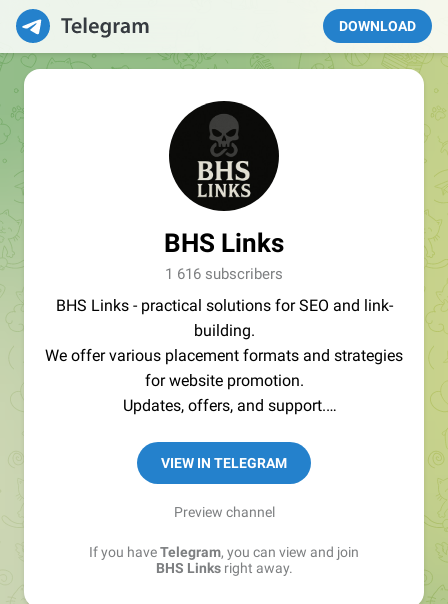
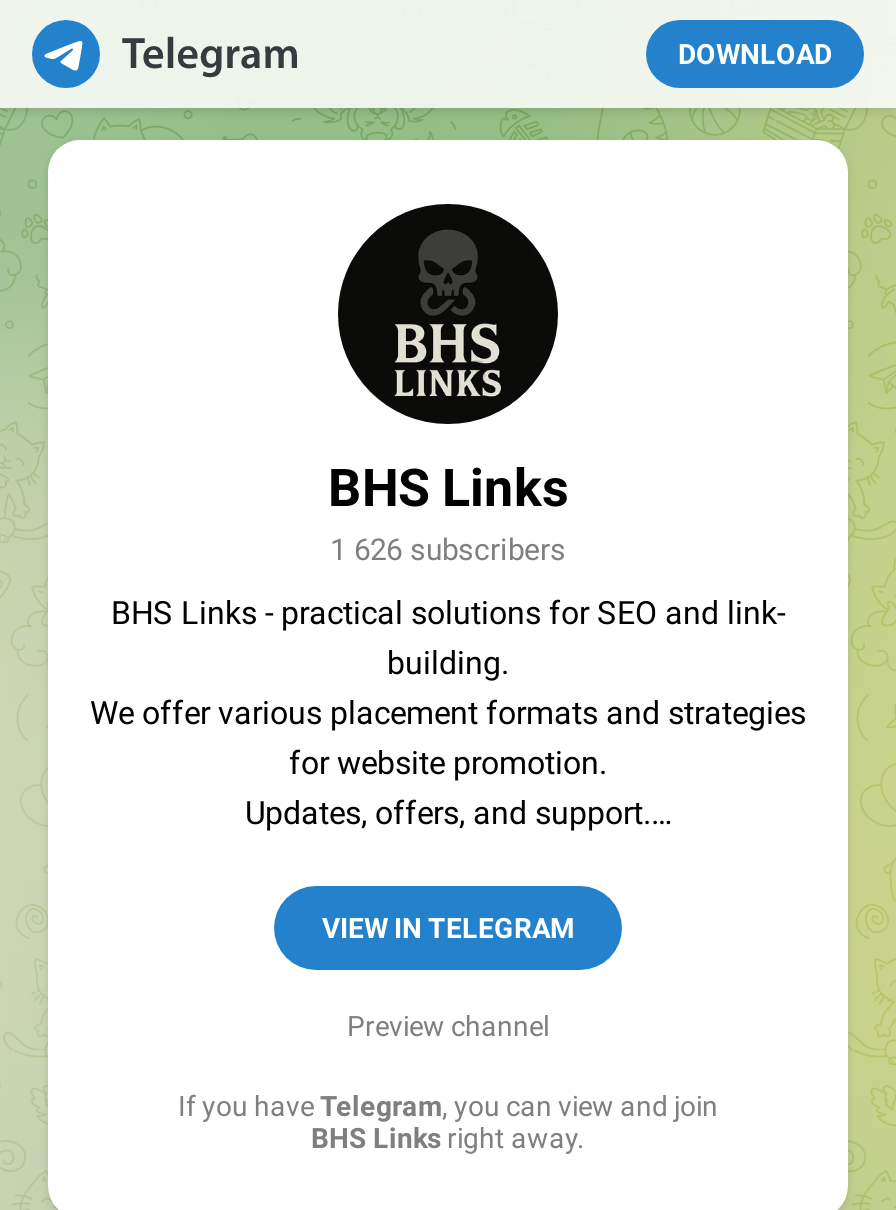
[165,265,283,283] 1 616 subscribers -> [330,532,566,568] 1 626 subscribers

